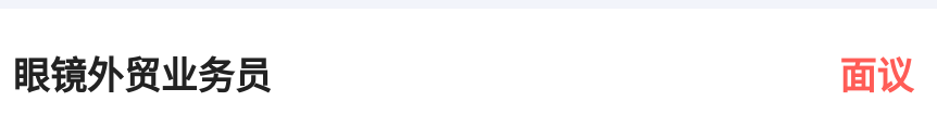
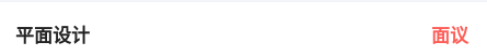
[13,57,272,98] 眼镜外贸业务员 -> [15,26,90,46] 平面设计

